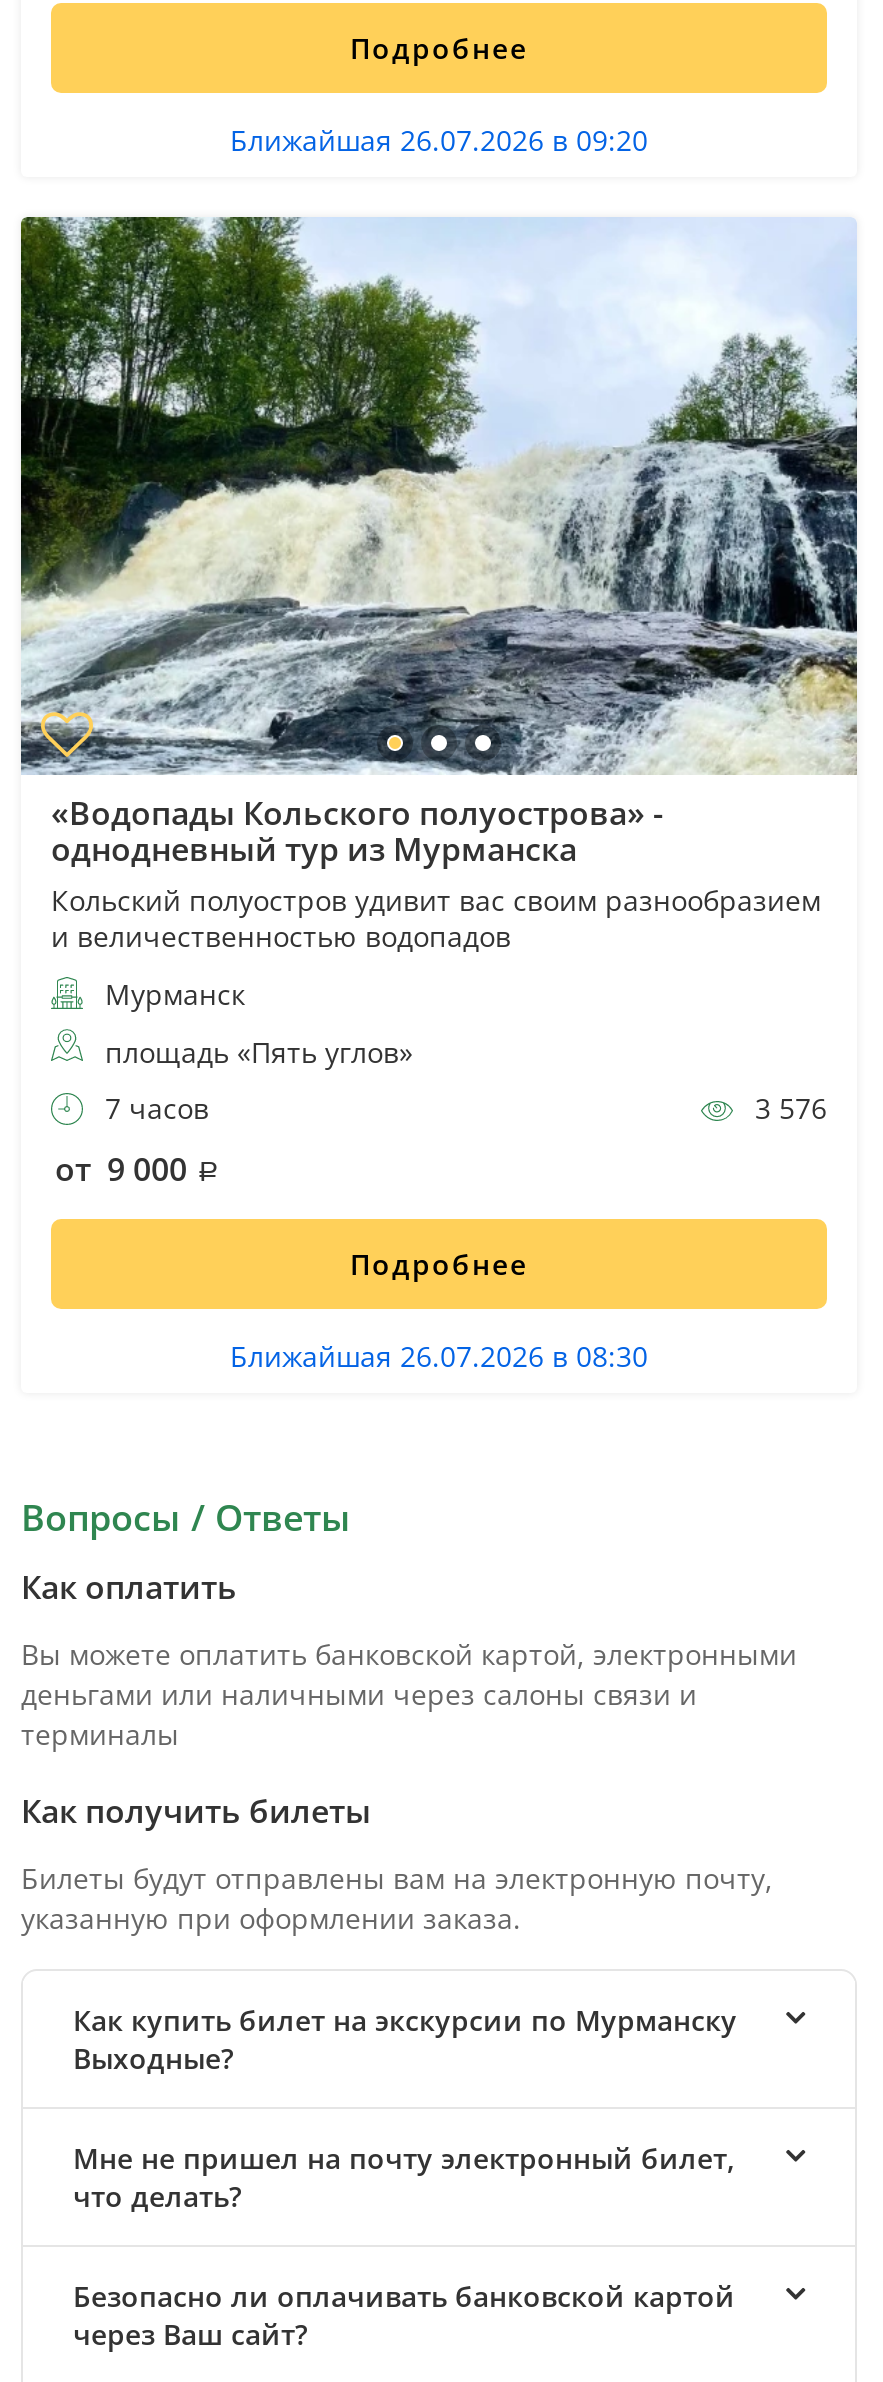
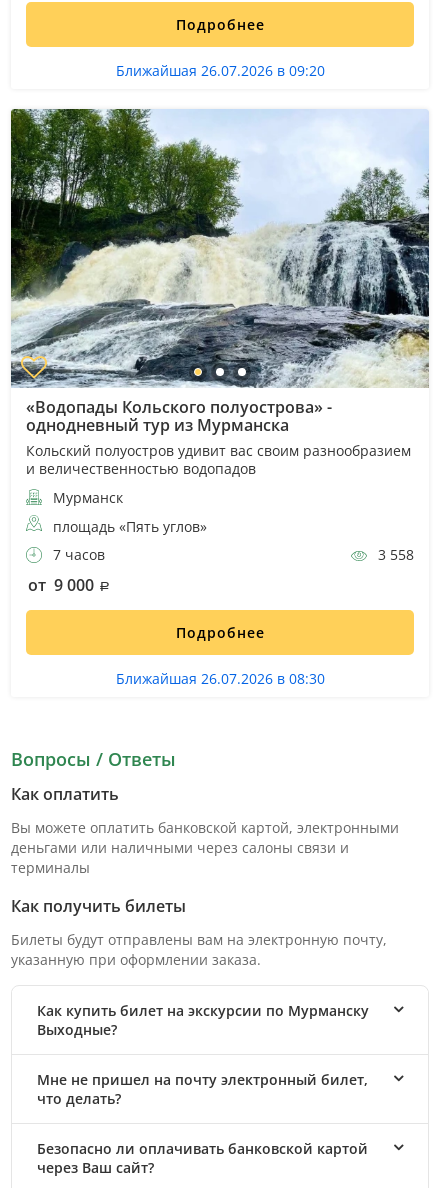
[747,1088,827,1126] 3 576 -> [374,545,414,564] 3 558

